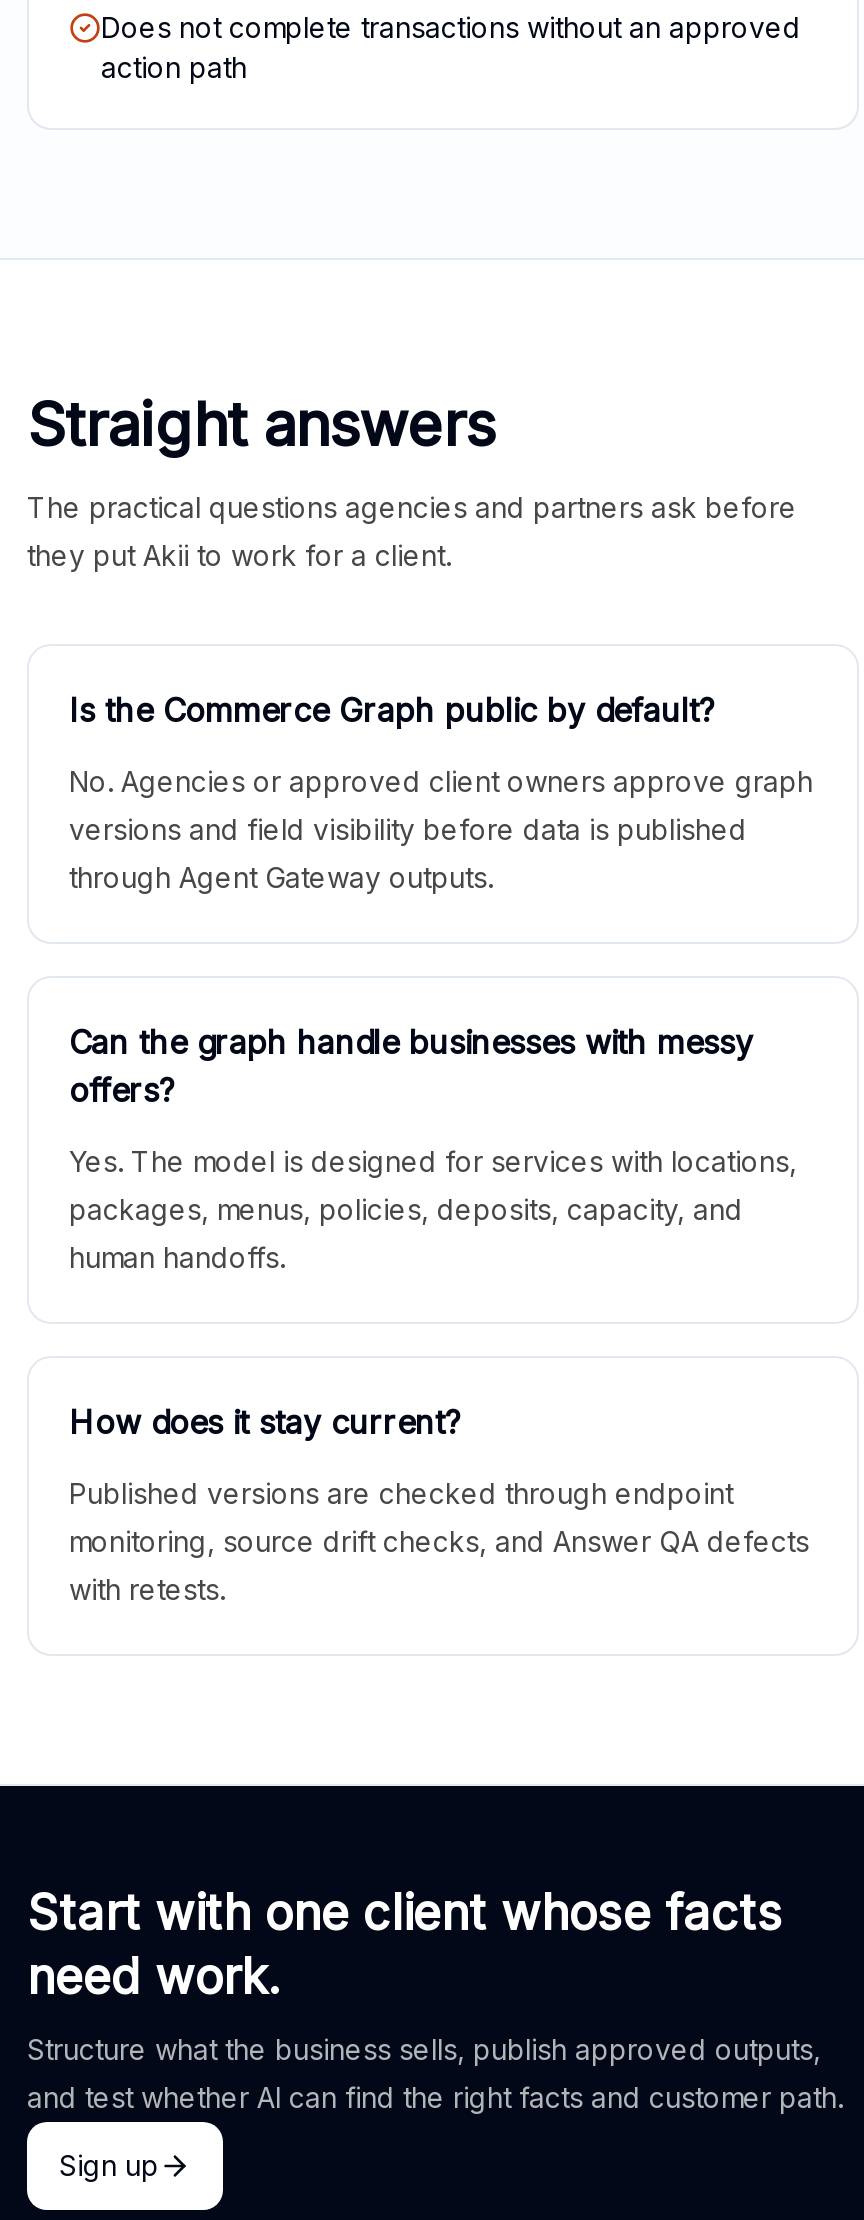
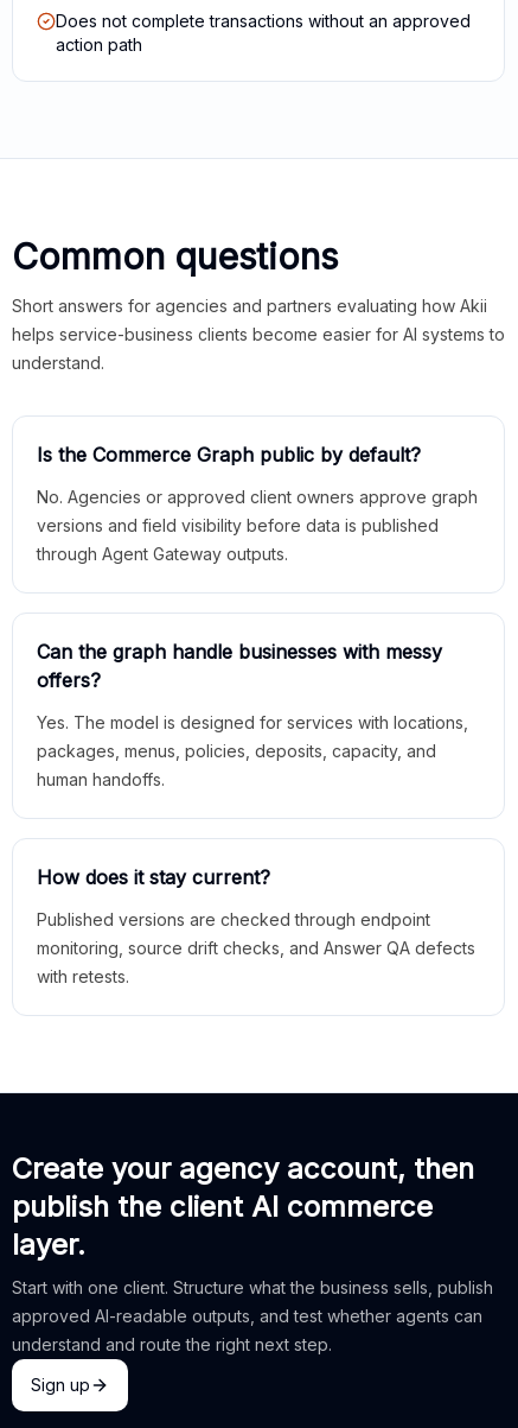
[27,388,797,572] Straight answers | The practical questions agencies and partners ask before | they put Akii to work for a client. -> [12,235,505,373] Common questions | Short answers for agencies and partners evaluating how Akii | helps service-business clients become easier for AI systems to | understand.
[27,1884,843,2114] Start with one client whose facts | need work. | Structure what the business sells, publish approved outputs, | and test whether AI can find the right facts and customer path. -> [12,1151,493,1354] Create your agency account, then | publish the client AI commerce | layer. | Start with one client. Structure what the business sells, publish | approved AI-readable outputs, and test whether agents can | understand and route the right next step.

